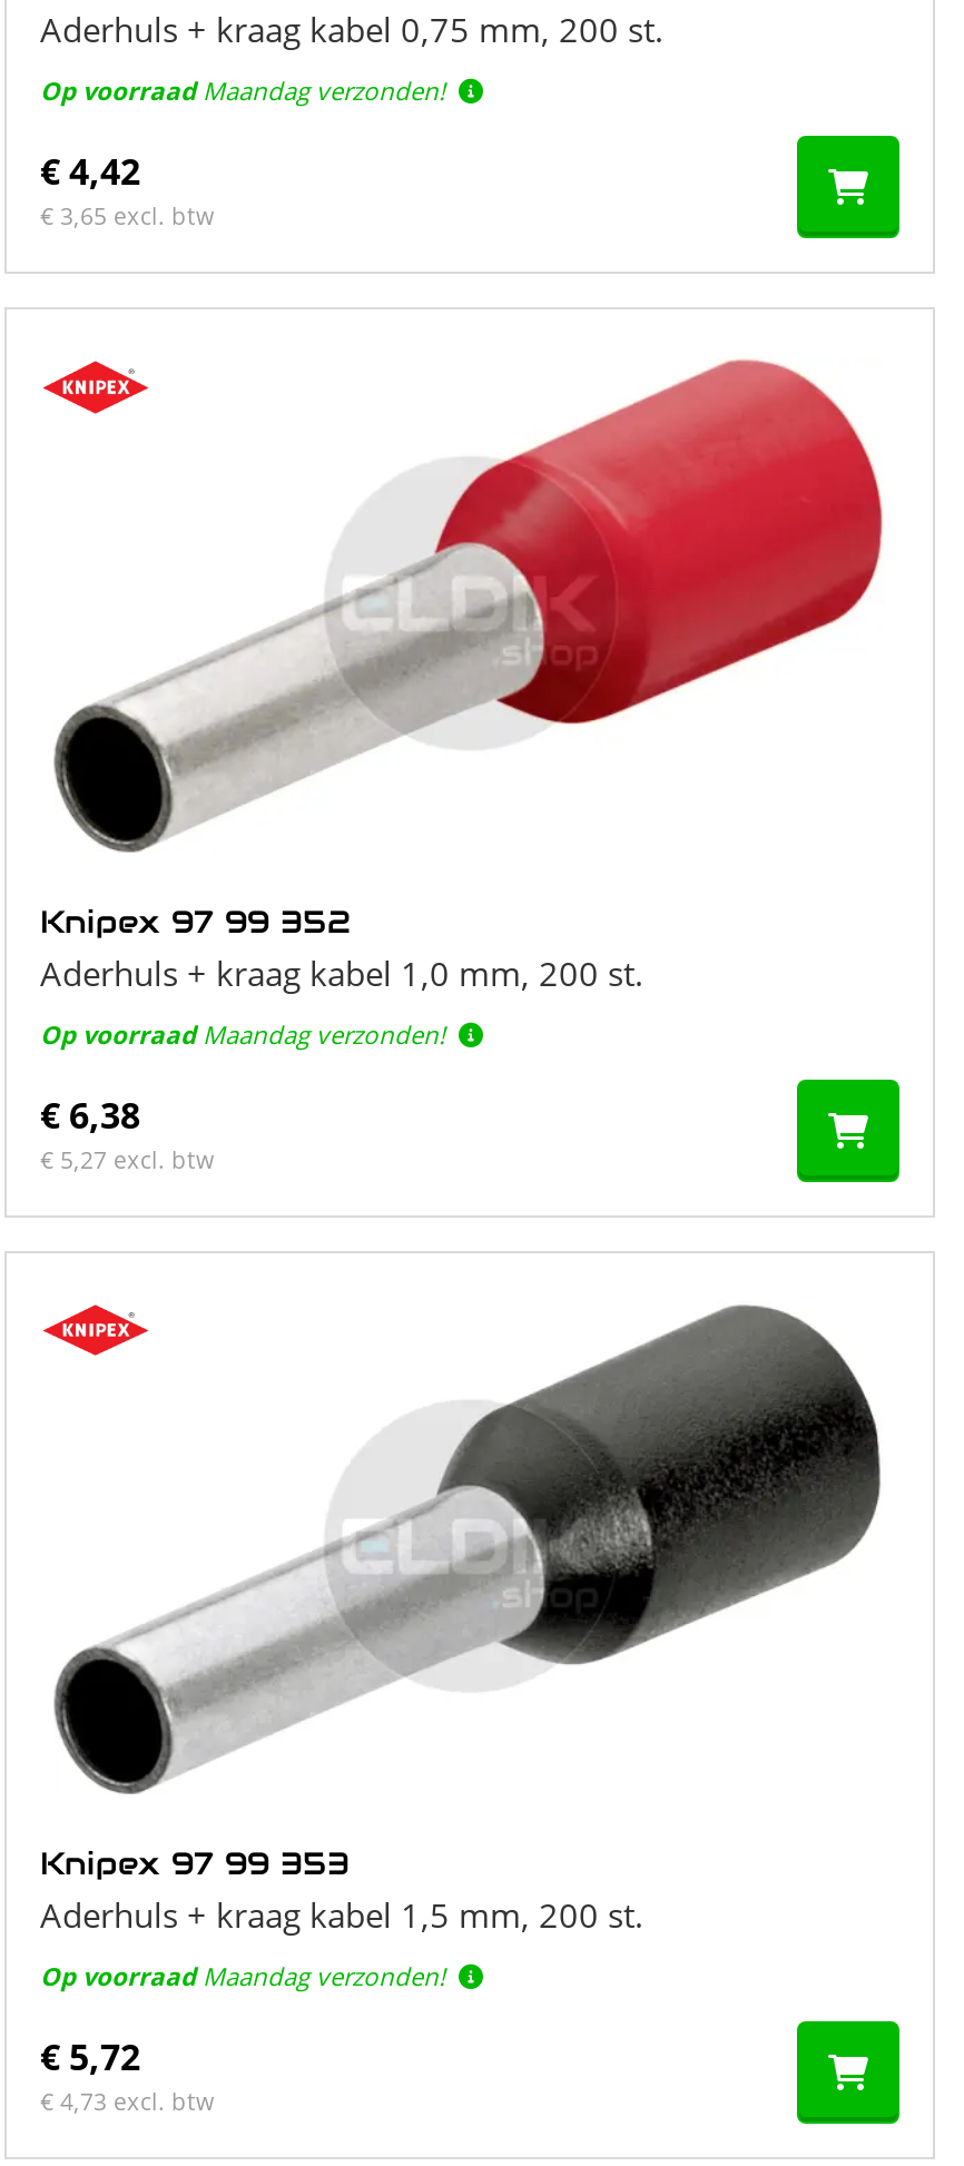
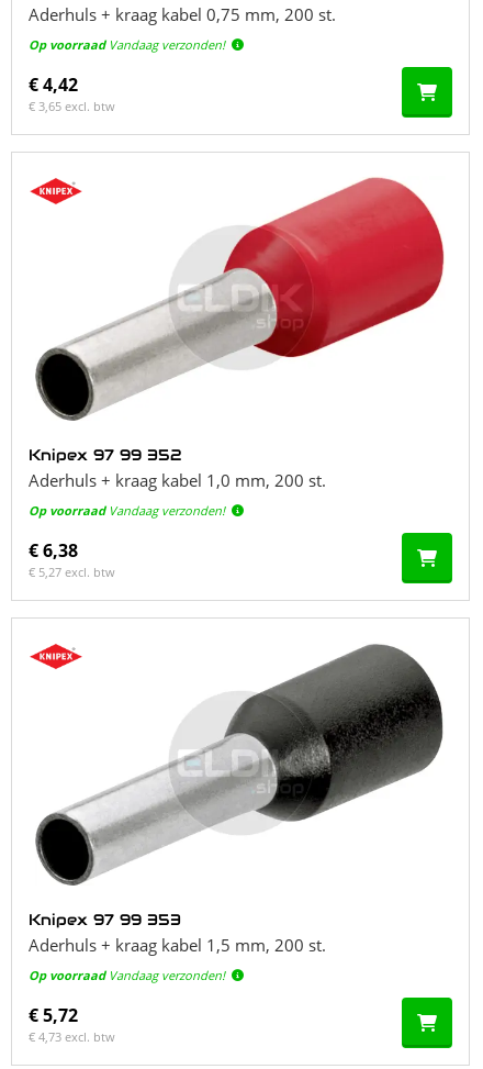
[40,73,445,107] Op voorraad Maandag verzonden! -> [29,36,225,53] Op voorraad Vandaag verzonden!
[40,1016,445,1050] Op voorraad Maandag verzonden! -> [29,502,225,518] Op voorraad Vandaag verzonden!
[40,1960,445,1993] Op voorraad Maandag verzonden! -> [29,967,225,984] Op voorraad Vandaag verzonden!

